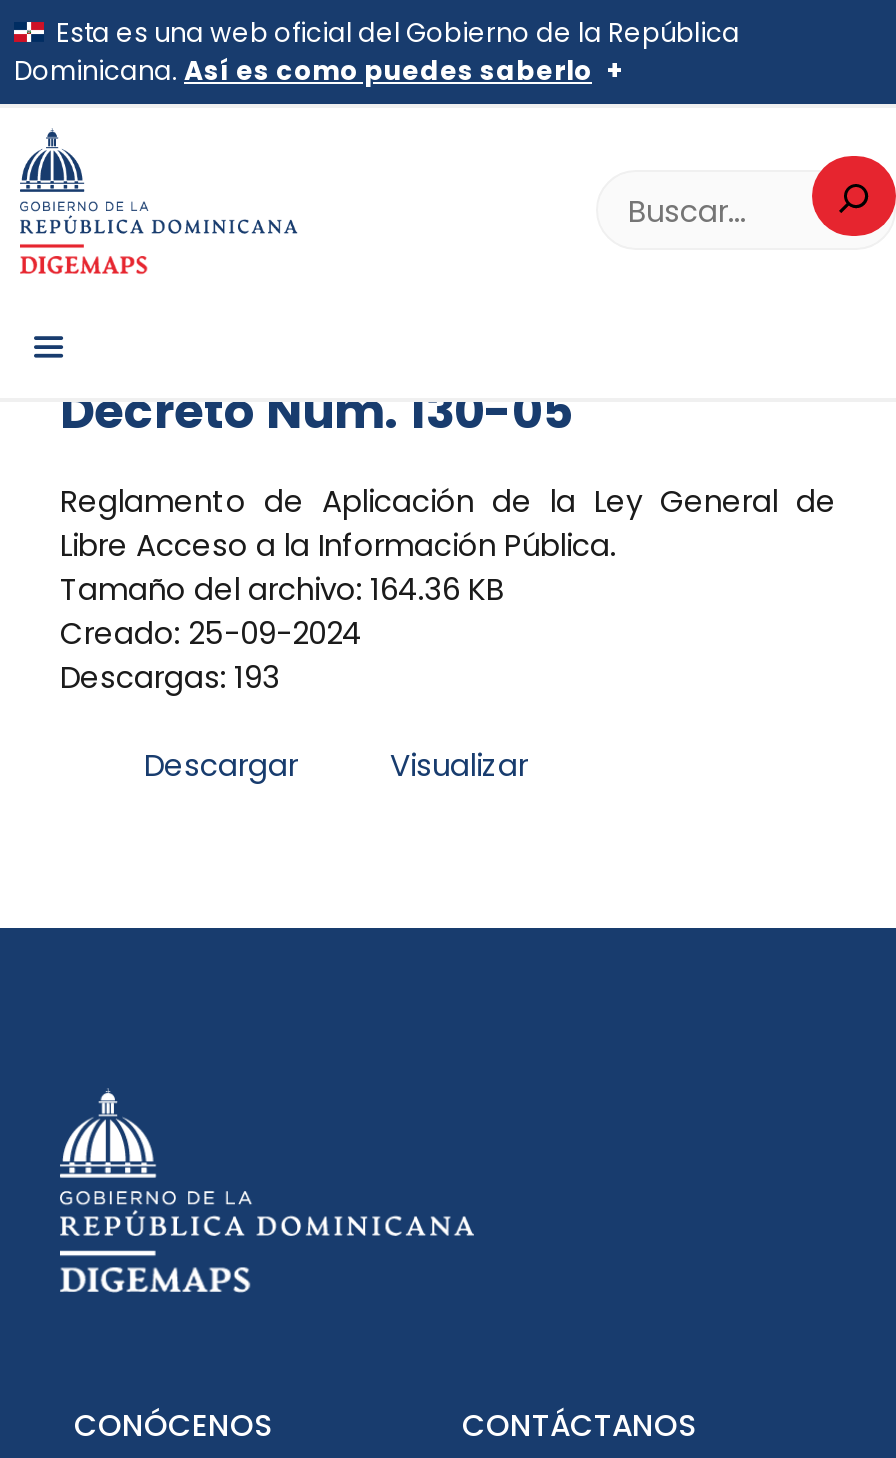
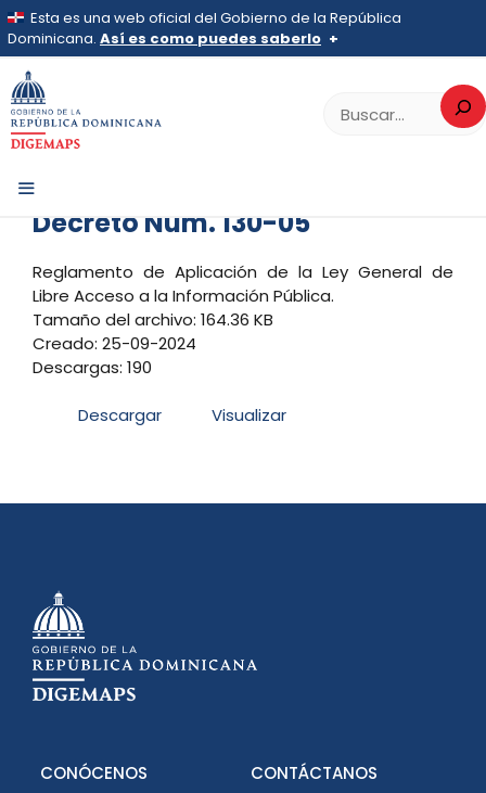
[60,656,280,698] Descargas: 193 -> [33,356,152,379] Descargas: 190

